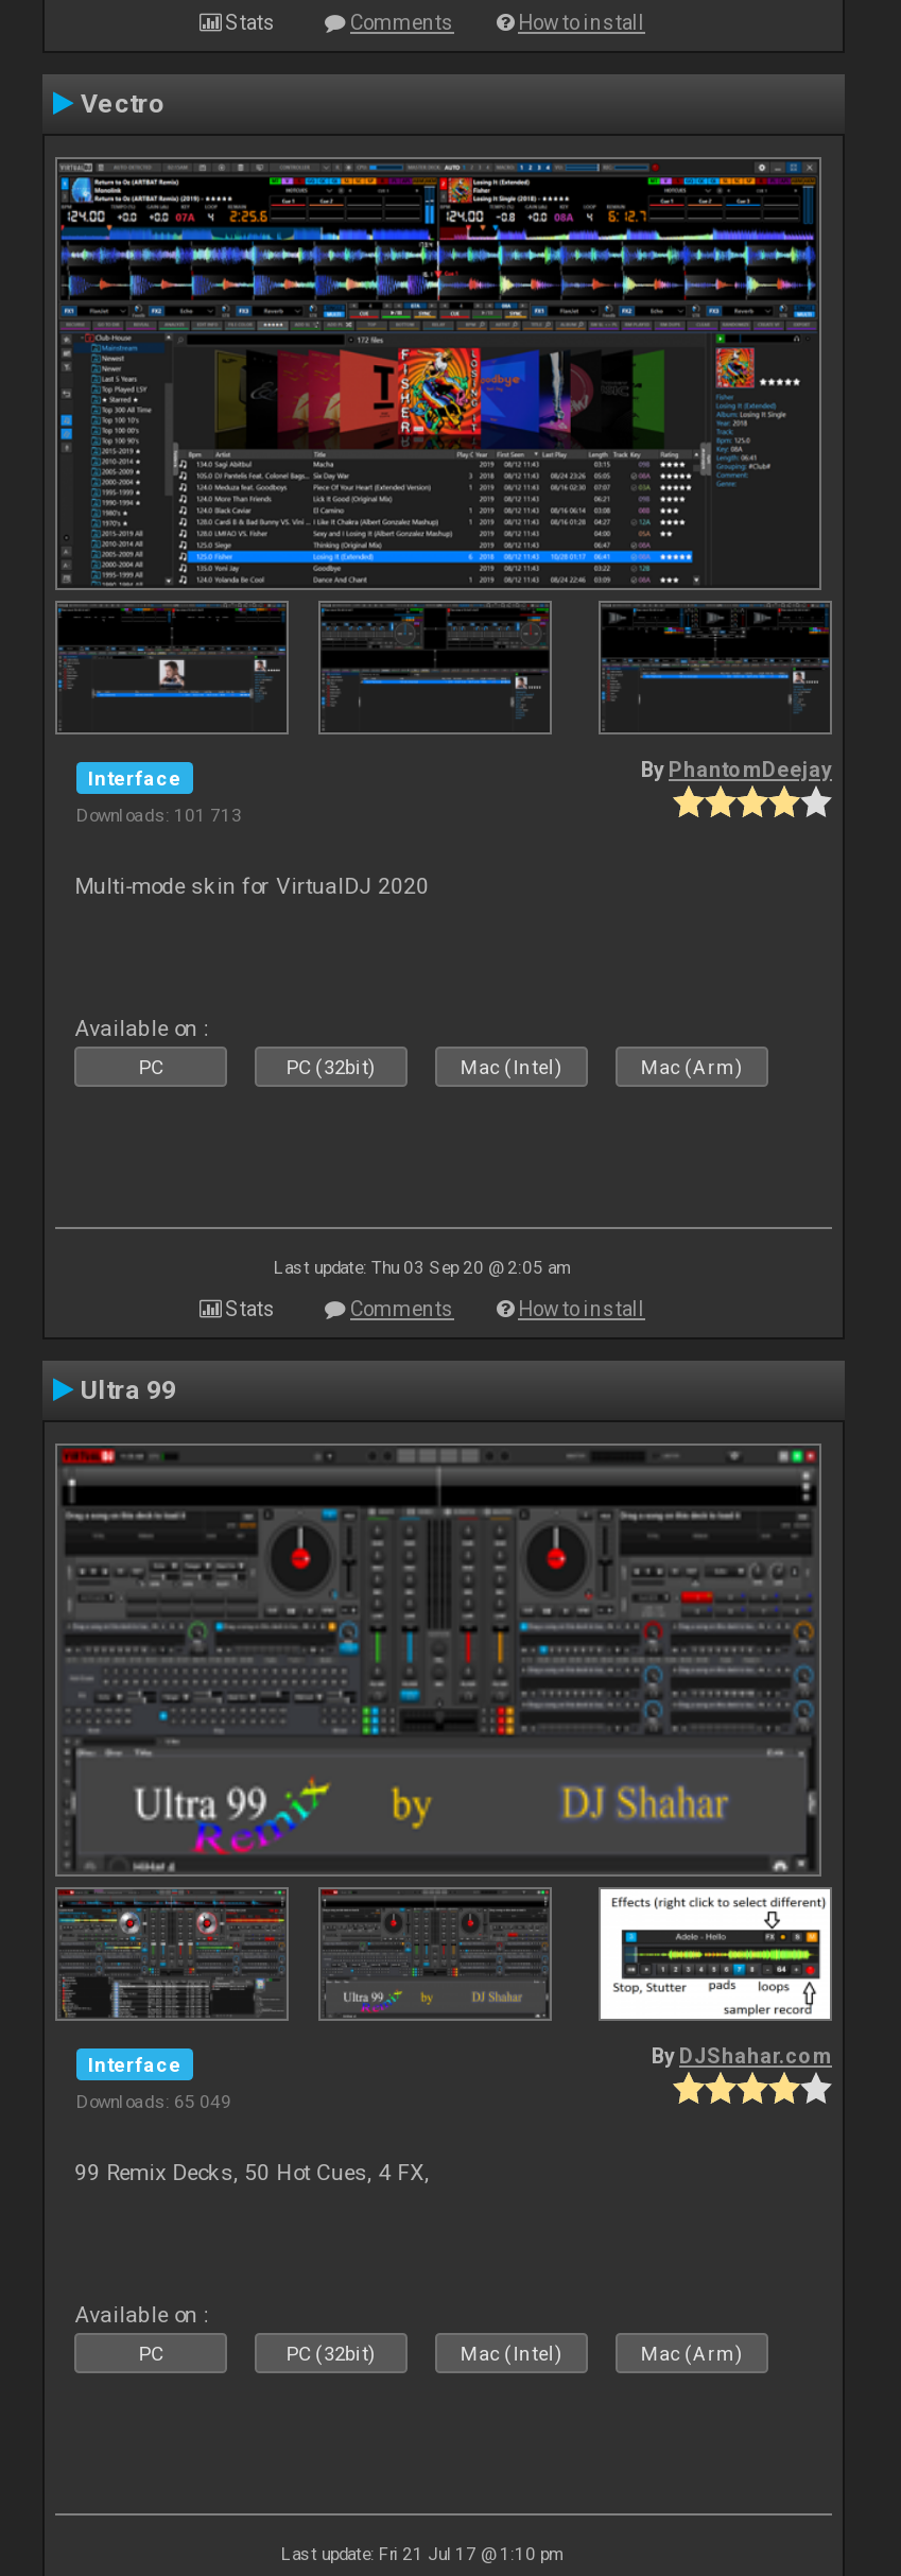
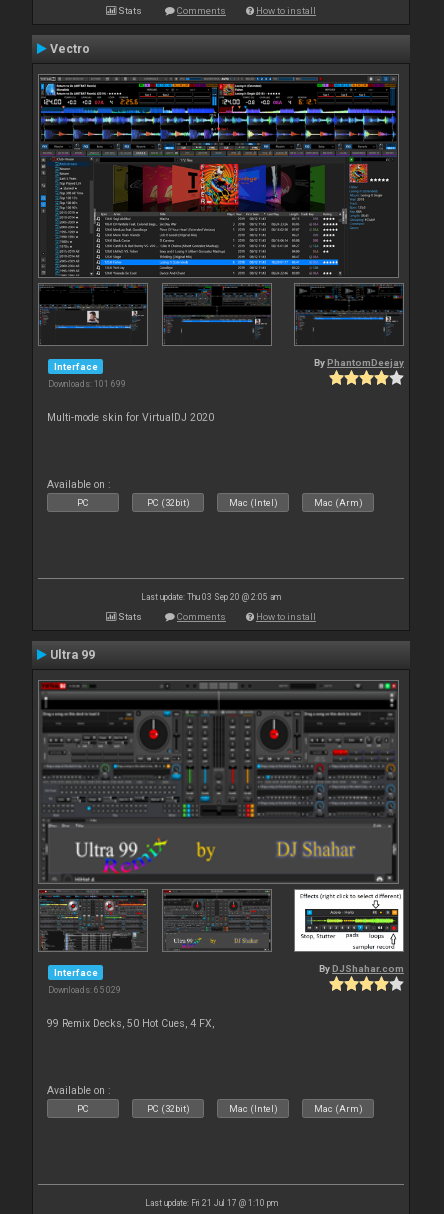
[76,806,242,827] Downloads: 101 713 -> [48,379,126,389] Downloads: 101 699
[76,2092,231,2113] Downloads: 65 049 -> [48,985,121,995] Downloads: 65 029

